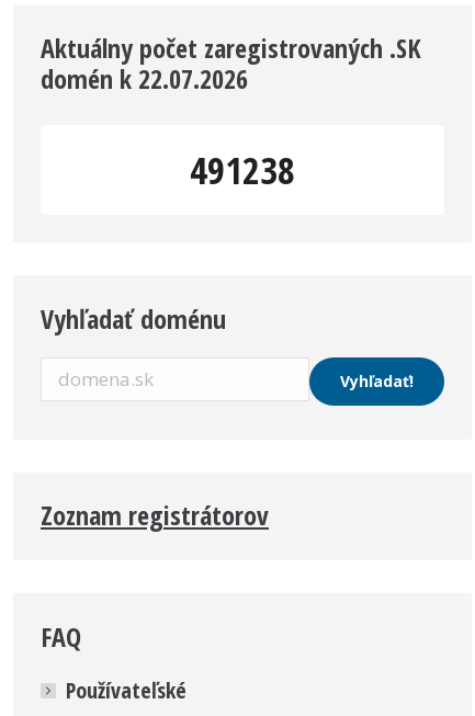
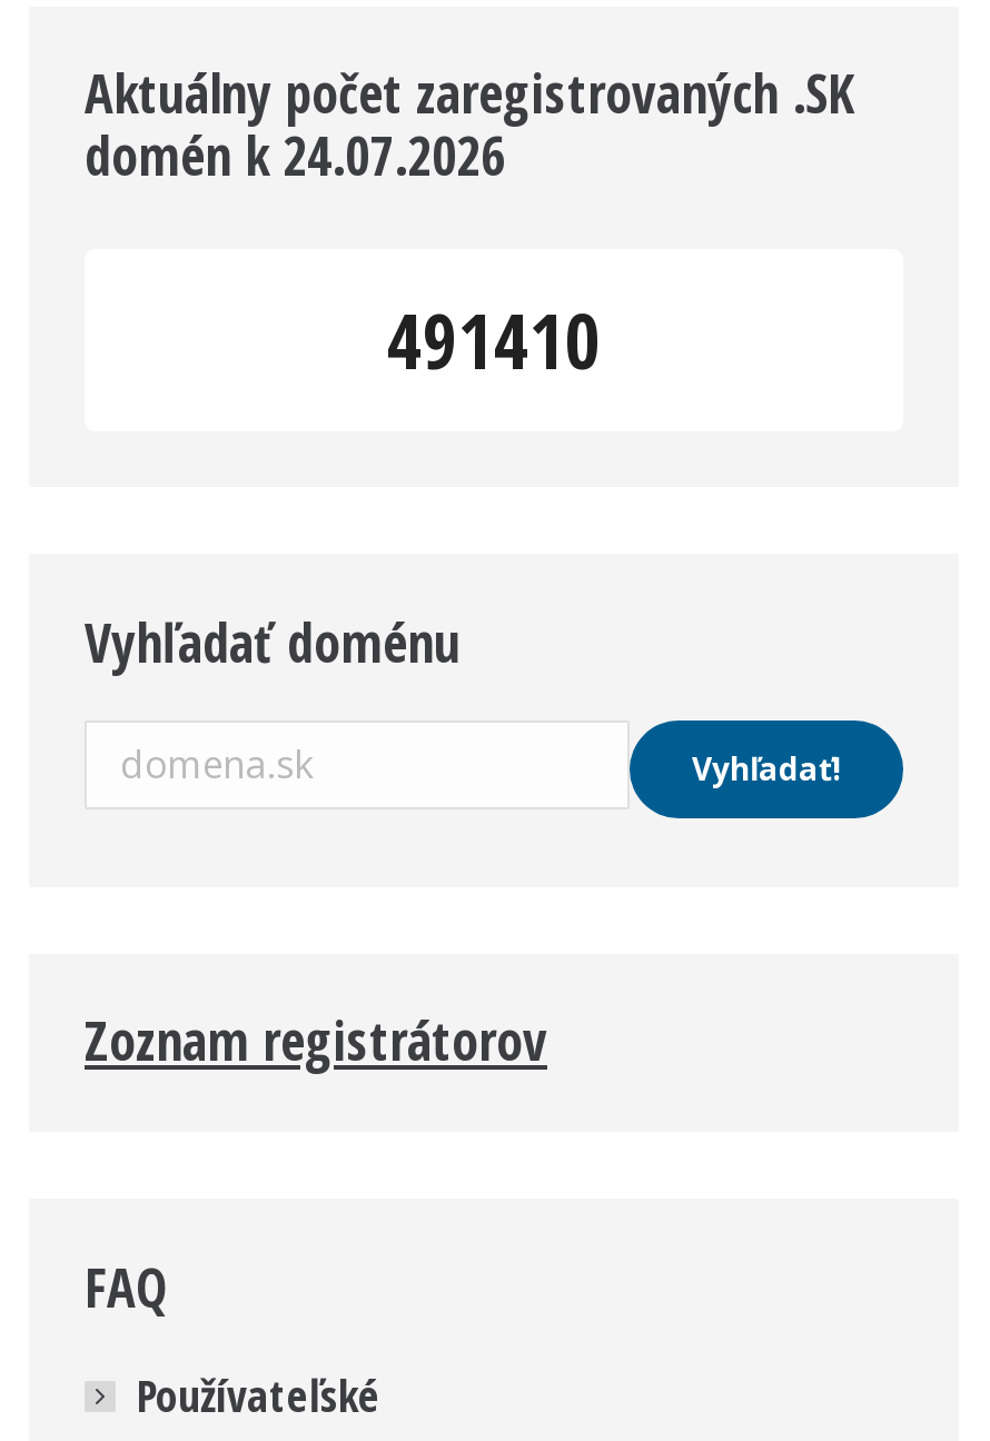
[41,60,248,96] domén k 22.07.2026 -> [85,118,505,191] domén k 24.07.2026
[190,145,295,195] 491238 -> [387,289,601,391] 491410

